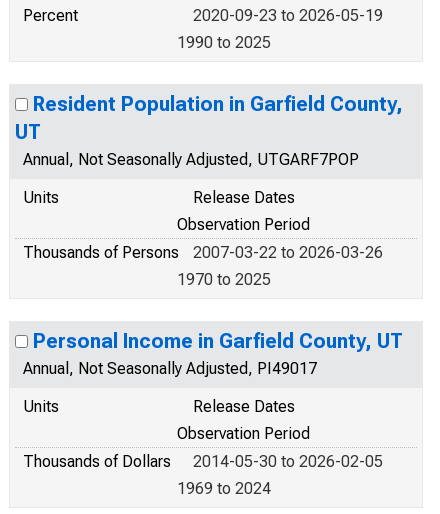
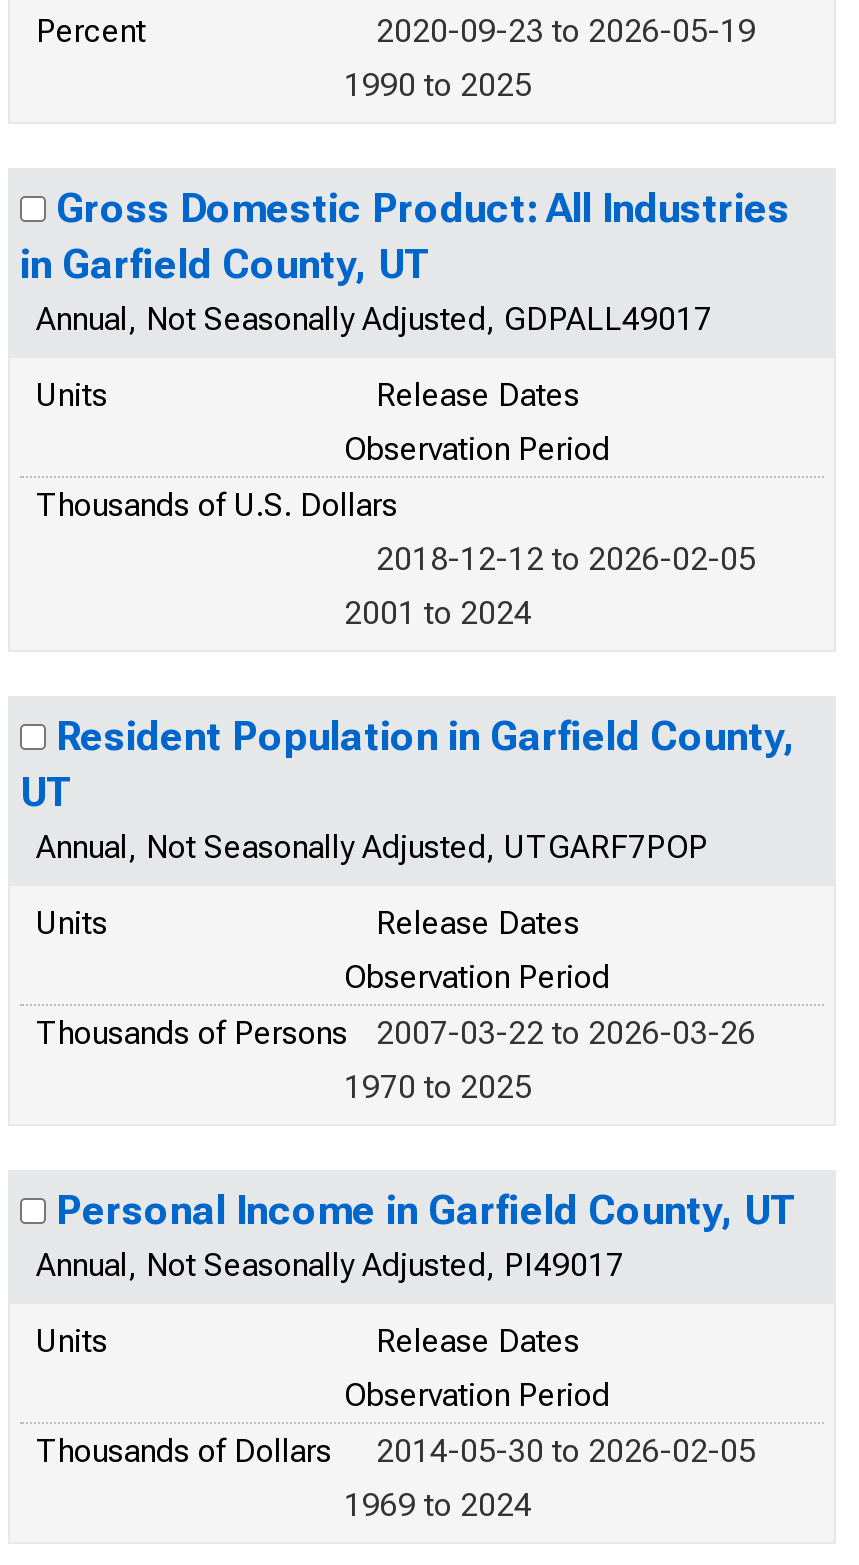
none -> [20,184,790,632] Gross Domestic Product: All Industries | in Garfield County, UT | Annual, Not Seasonally Adjusted, GDPALL49017 | Units | Release Dates | Observation Period | Thousands of U.S. Dollars | 2018-12-12 to 2026-02-05 | 2001 to 2024

